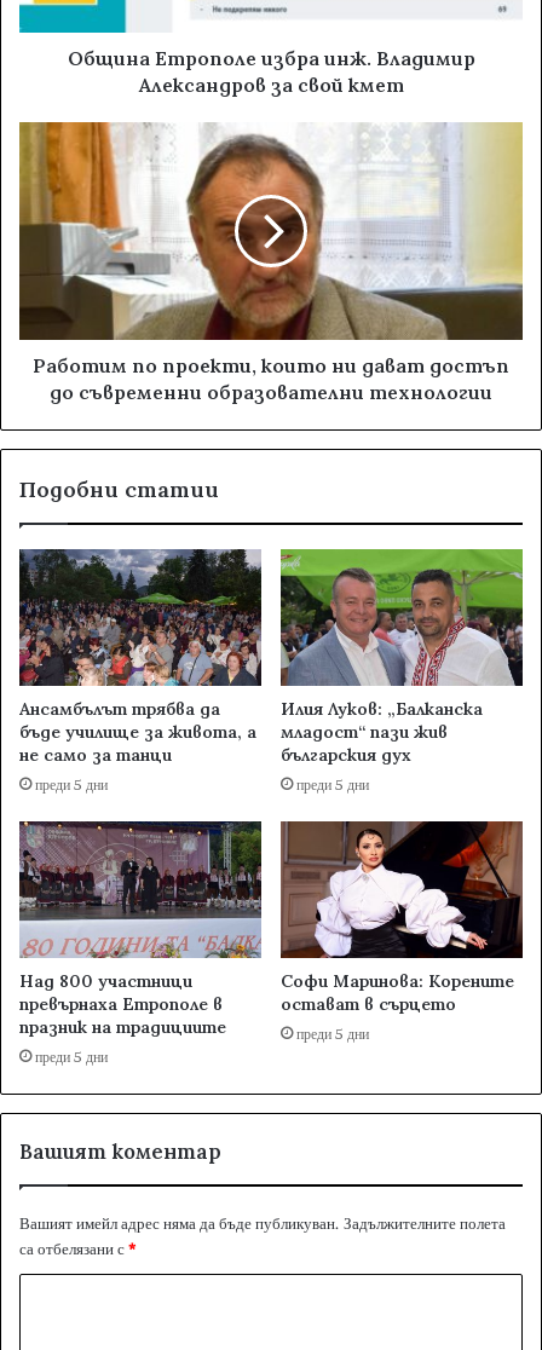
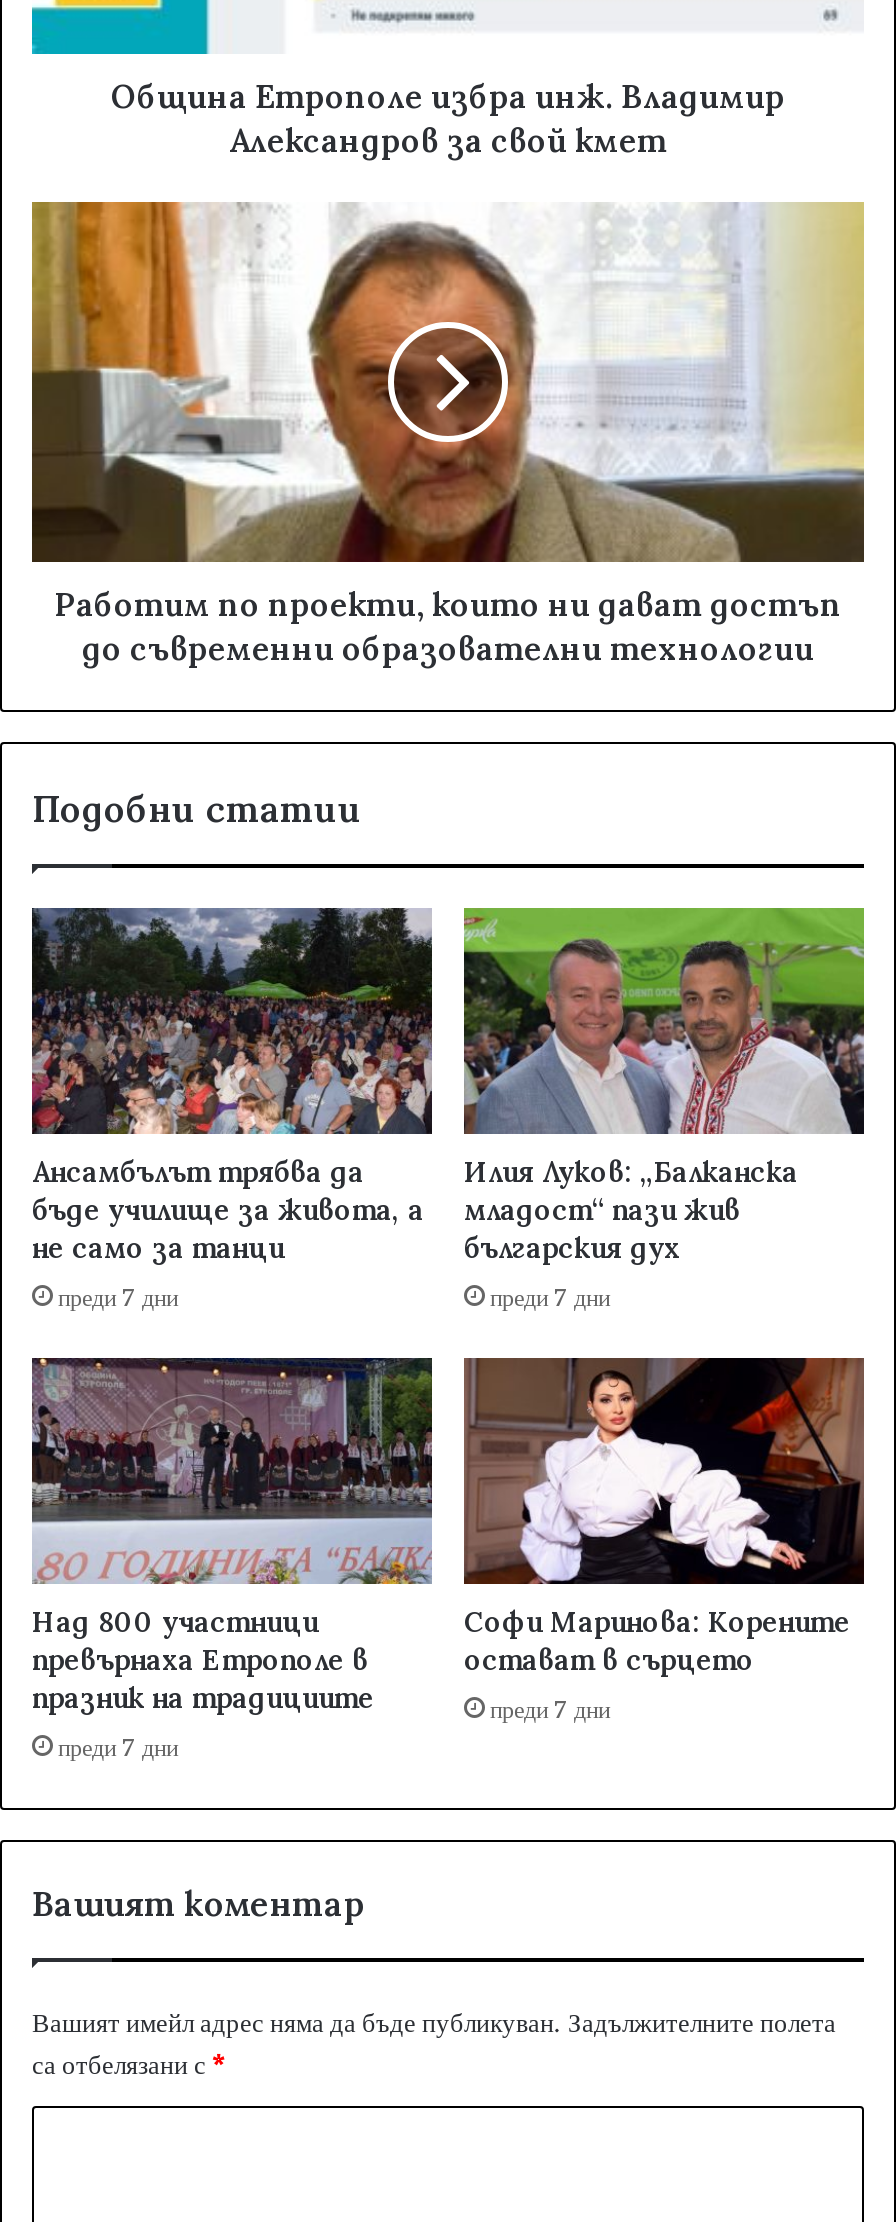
[35,775,108,793] преди 5 дни -> [58,1281,178,1311] преди 7 дни
[296,775,369,793] преди 5 дни -> [490,1281,610,1311] преди 7 дни
[296,1024,369,1042] преди 5 дни -> [490,1693,610,1723] преди 7 дни
[35,1047,108,1065] преди 5 дни -> [58,1731,178,1761] преди 7 дни

